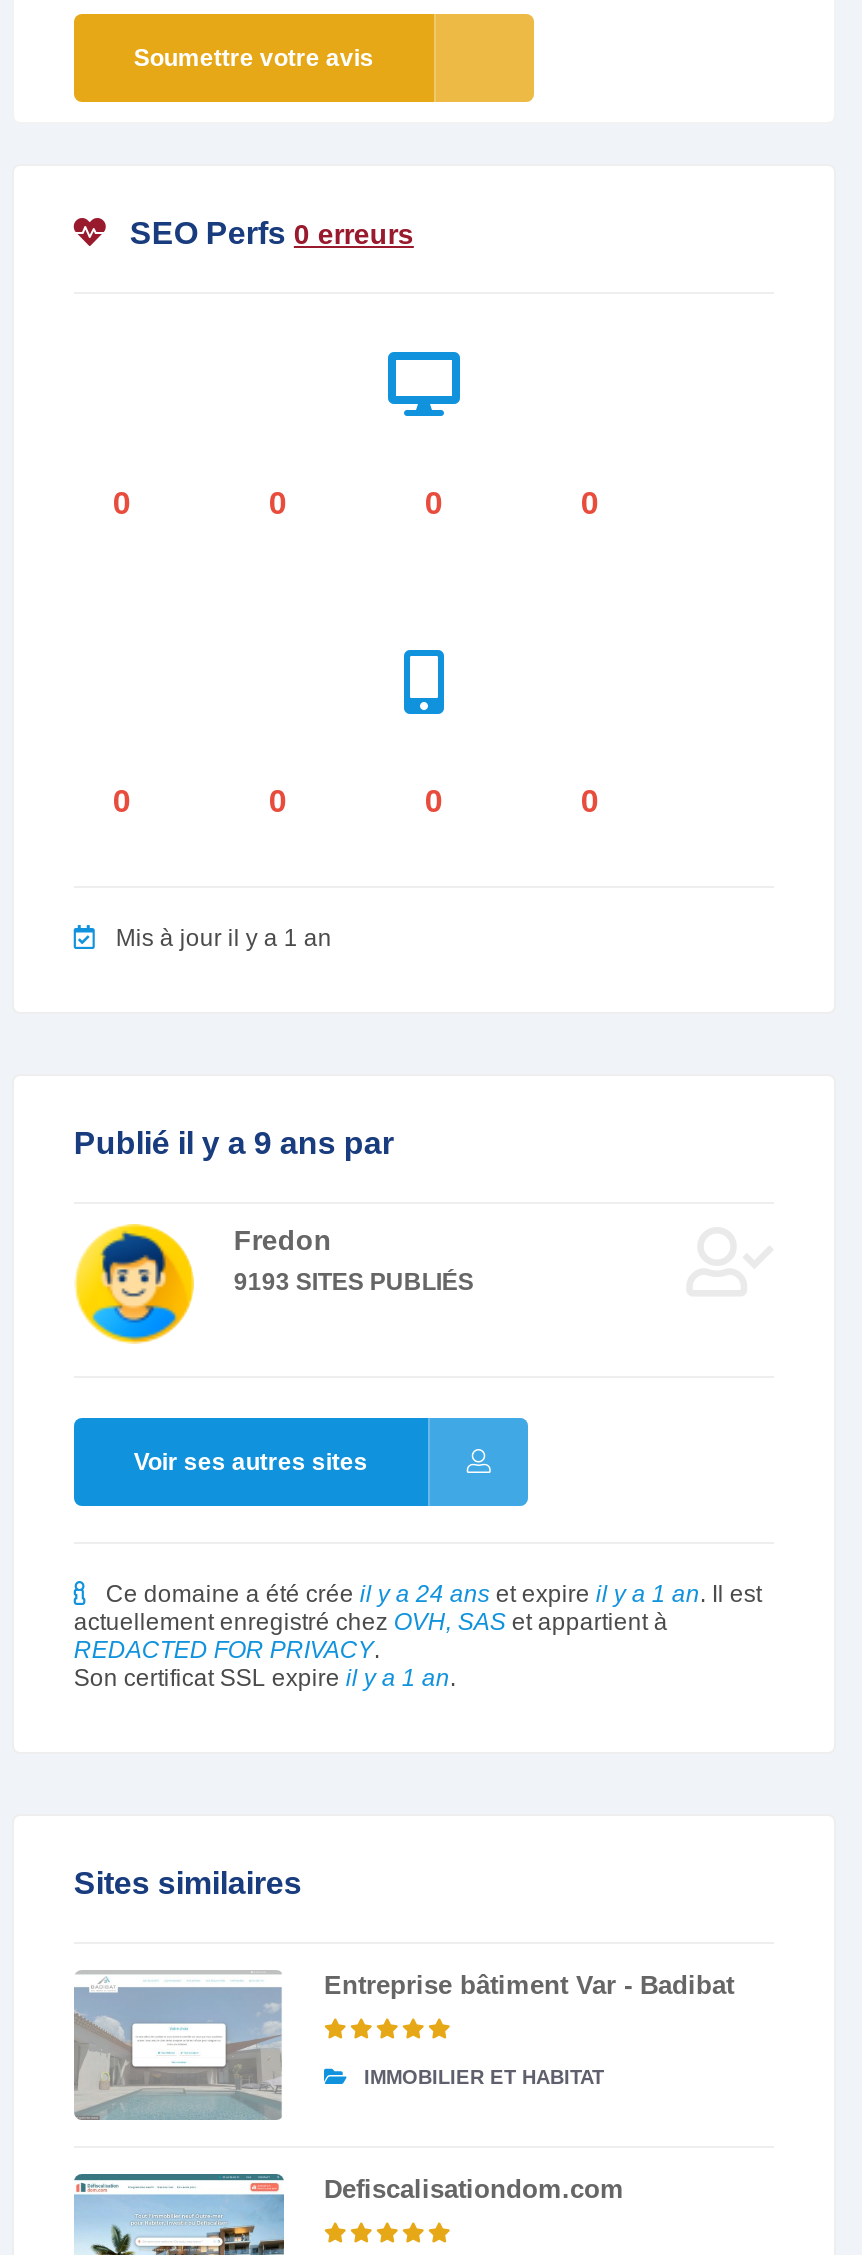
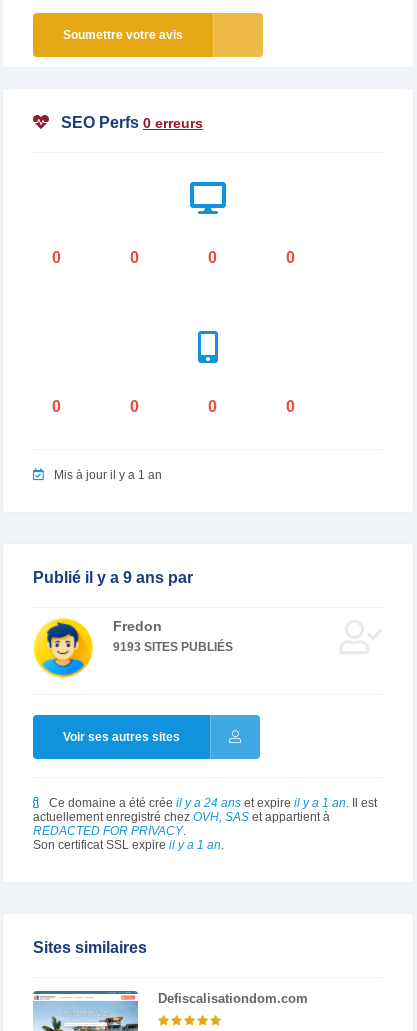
[74,1970,734,2120] [image] | Entreprise bâtiment Var - Badibat | IMMOBILIER ET HABITAT -> none

